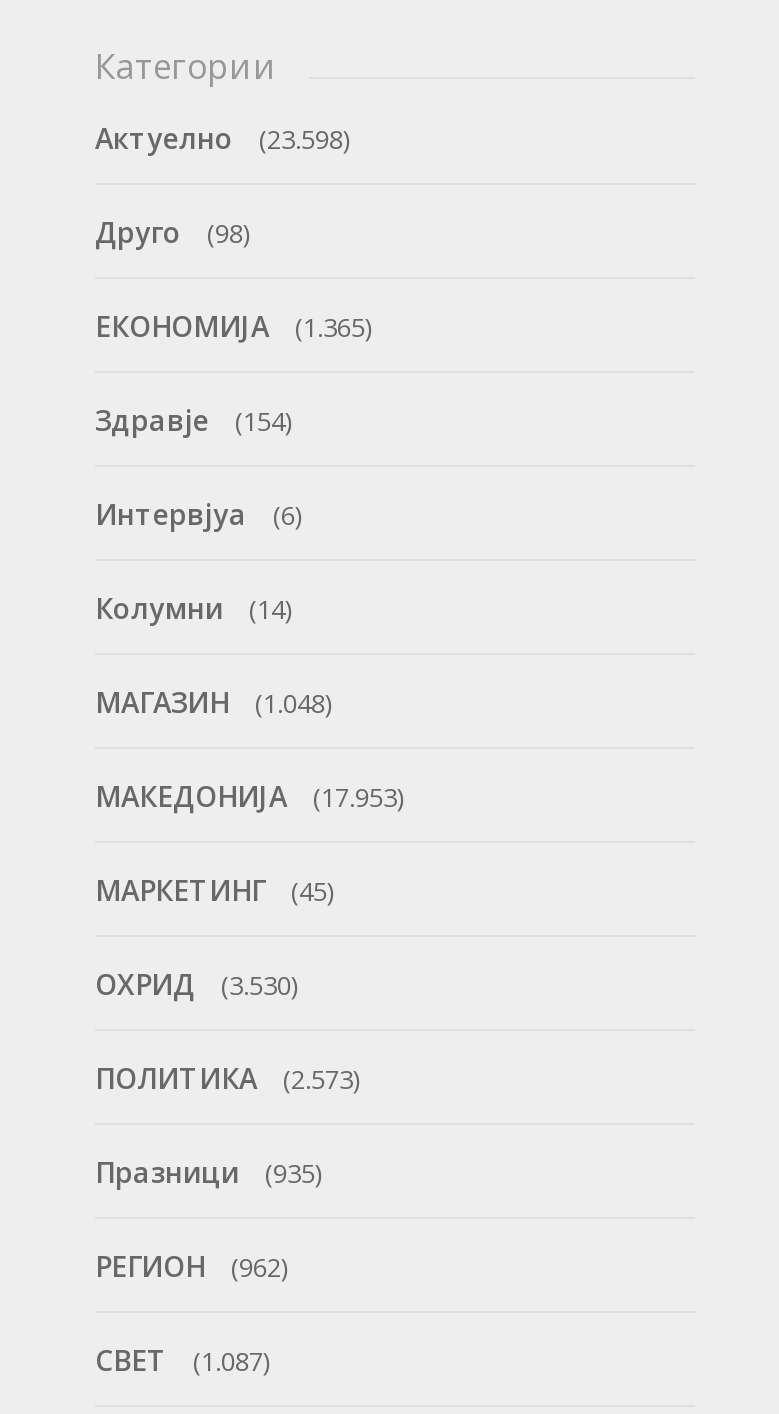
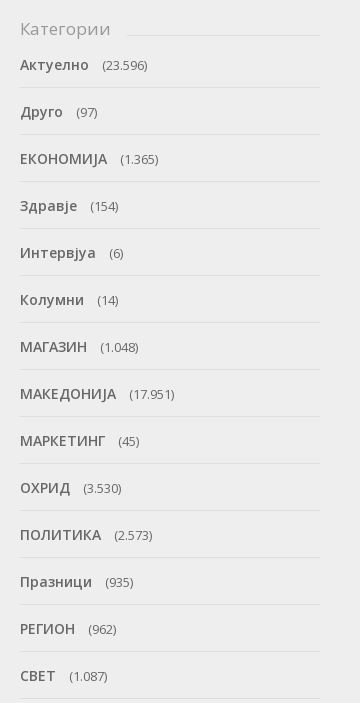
[95,119,349,157] Актуелно (23.598) -> [20,55,147,74] Актуелно (23.596)
[95,213,249,251] Друго (98) -> [20,102,97,121] Друго (97)
[95,777,403,815] МАКЕДОНИЈА (17.953) -> [20,384,174,403] МАКЕДОНИЈА (17.951)

